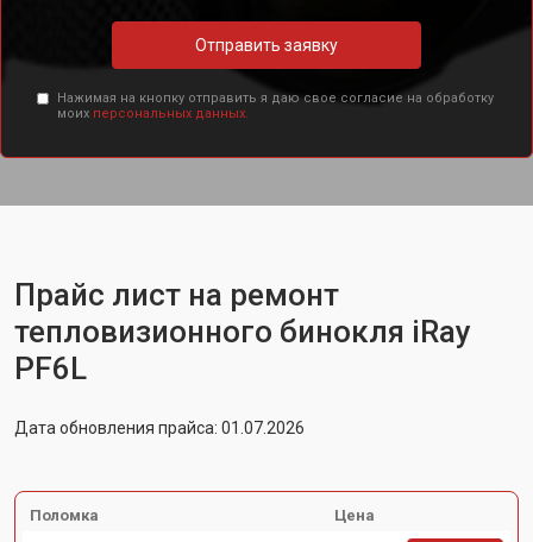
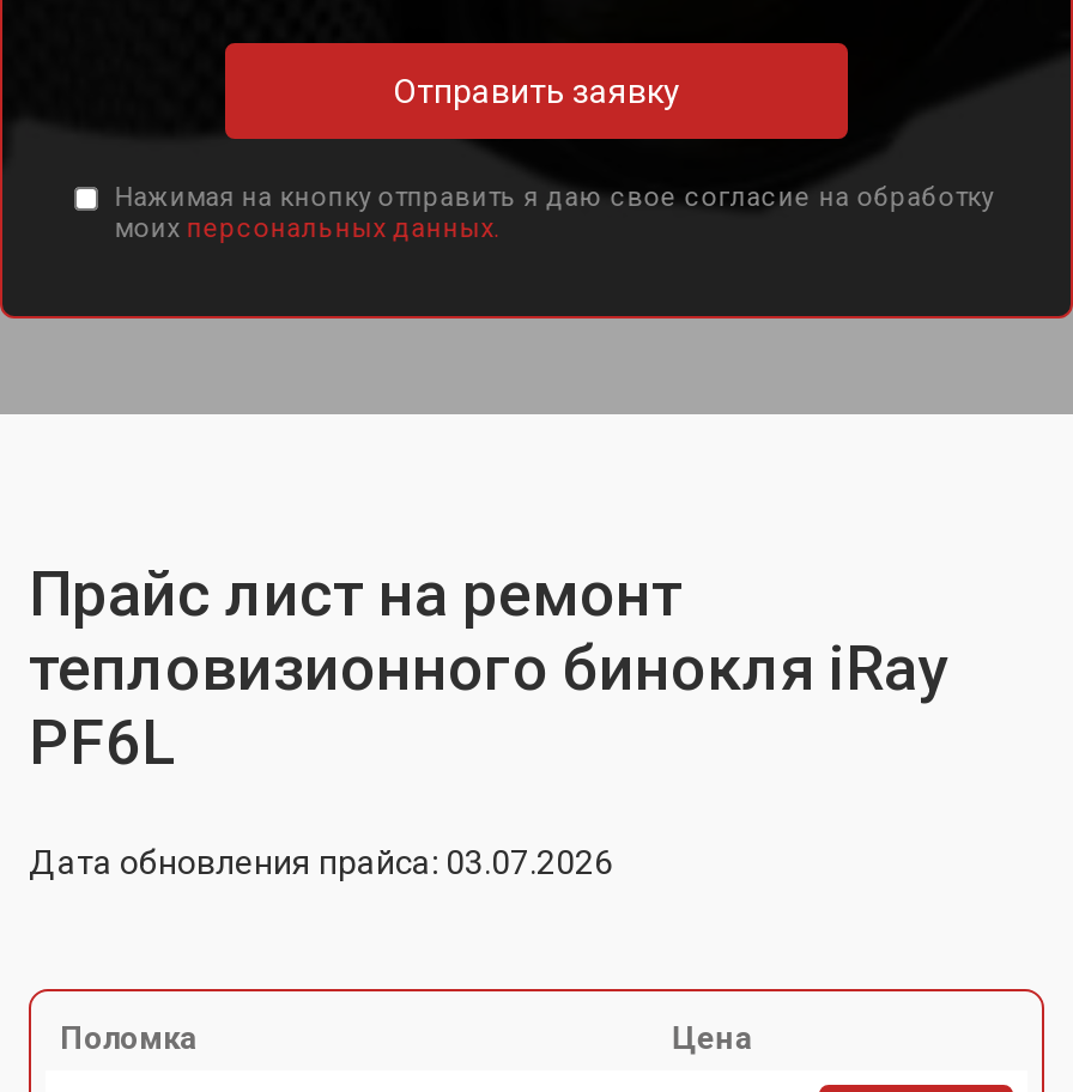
[14,418,305,437] Дата обновления прайса: 01.07.2026 -> [29,843,613,881] Дата обновления прайса: 03.07.2026

